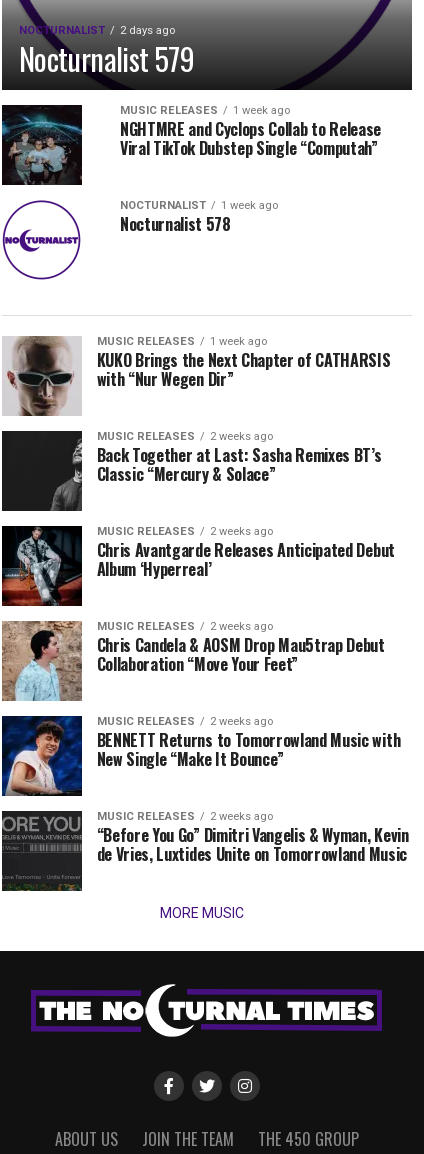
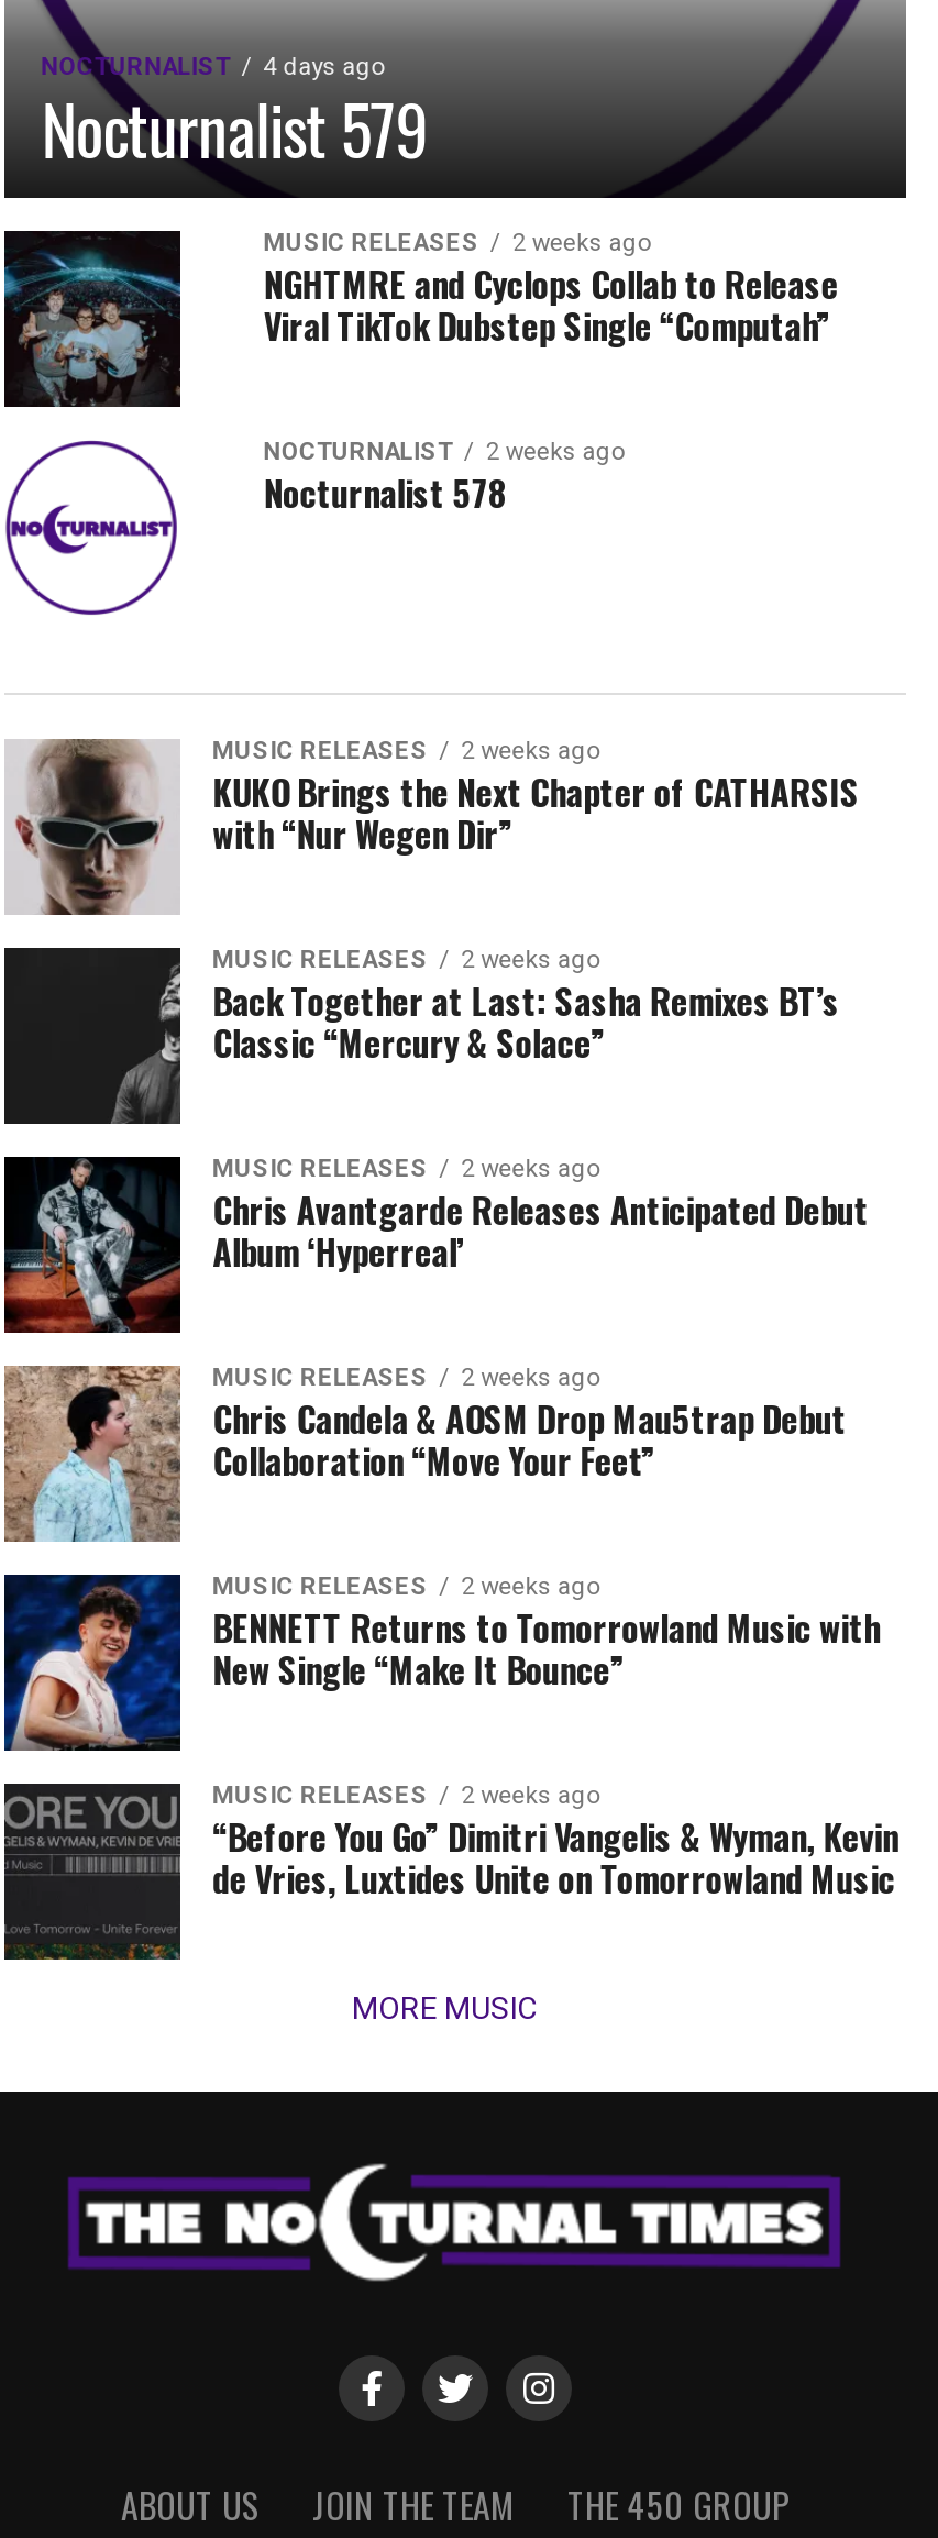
[19,24,175,37] NOCTURNALIST 2 days ago -> [41,54,384,82] NOCTURNALIST 4 days ago
[120,104,290,117] MUSIC RELEASES 1 week ago -> [264,230,651,258] MUSIC RELEASES 2 weeks ago
[120,199,278,212] NOCTURNALIST 1 week ago -> [264,439,624,467] NOCTURNALIST 2 weeks ago
[97,335,267,348] MUSIC RELEASES 1 week ago -> [213,738,600,766] MUSIC RELEASES 2 weeks ago

